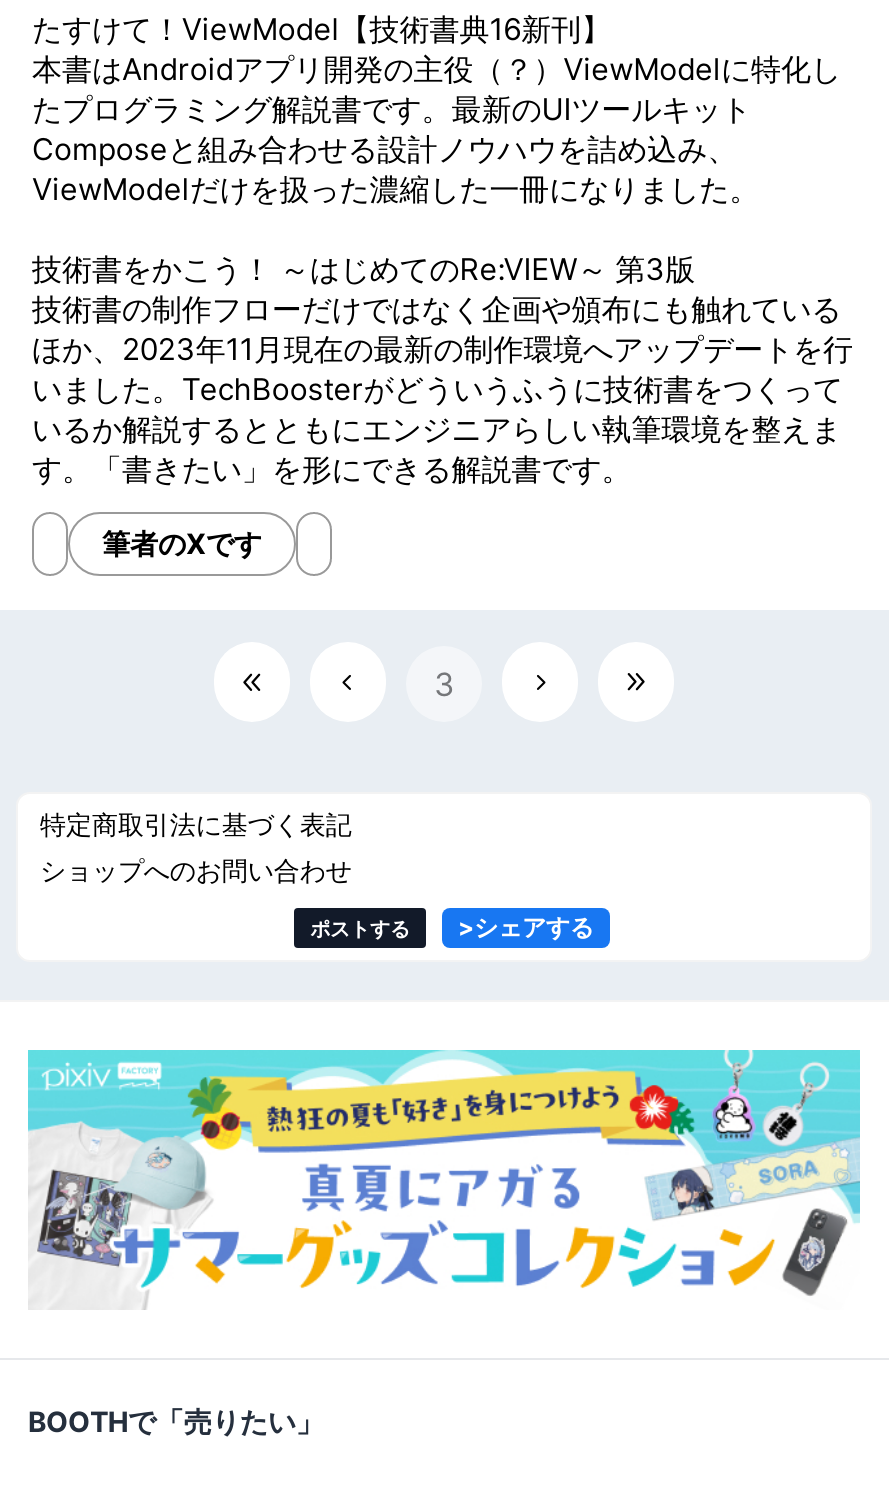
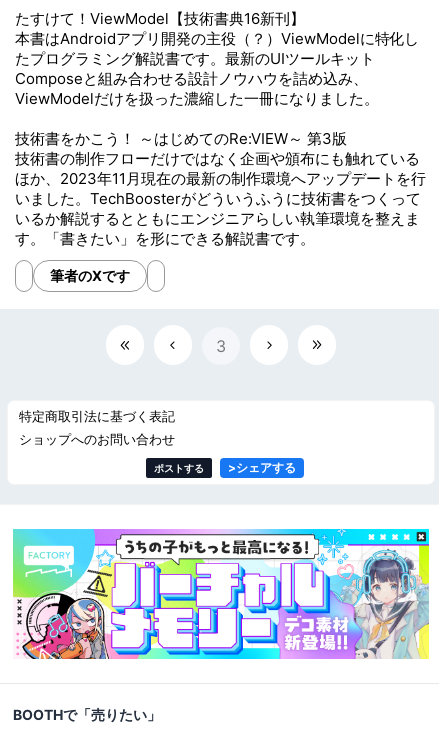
[26,1048,862,1310] [image] -> [12,528,430,660] [image]

